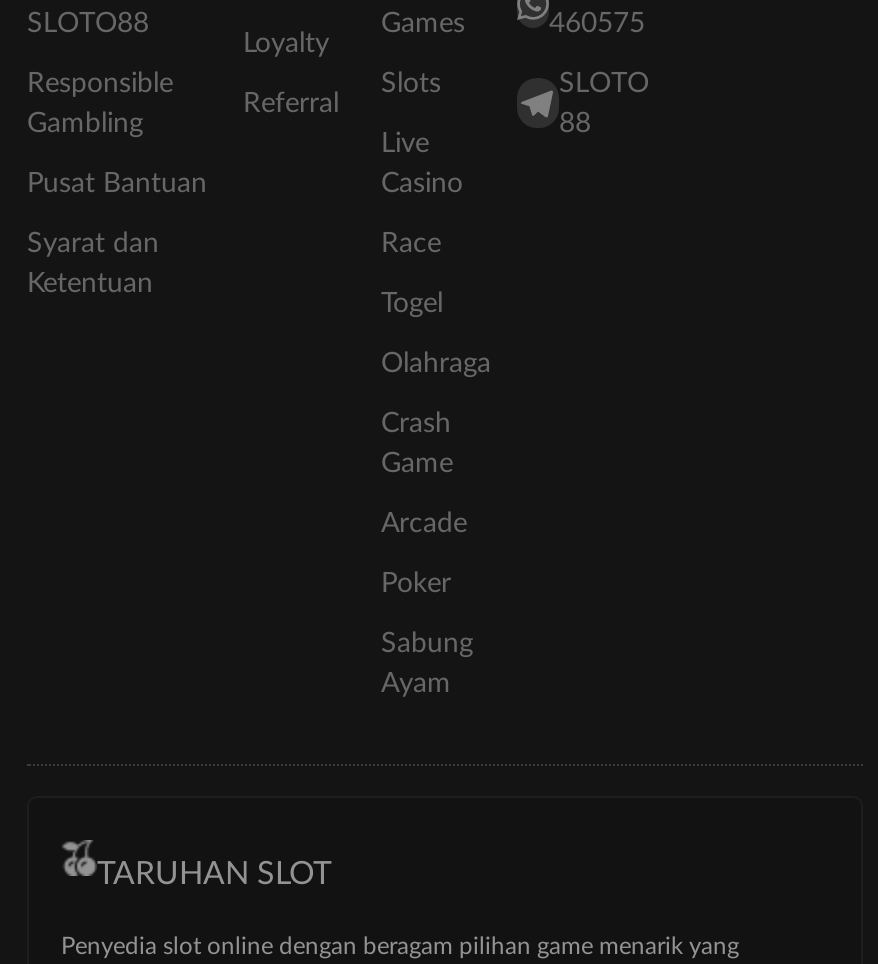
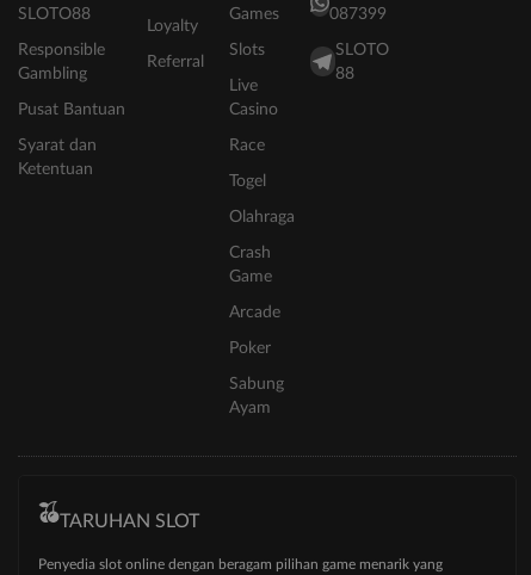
[549,9,645,37] 460575 -> [329,5,387,22] 087399

